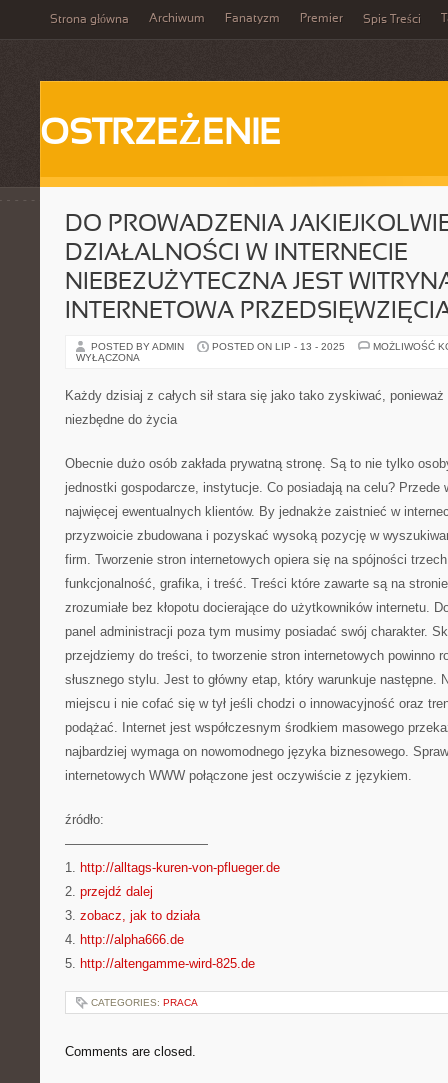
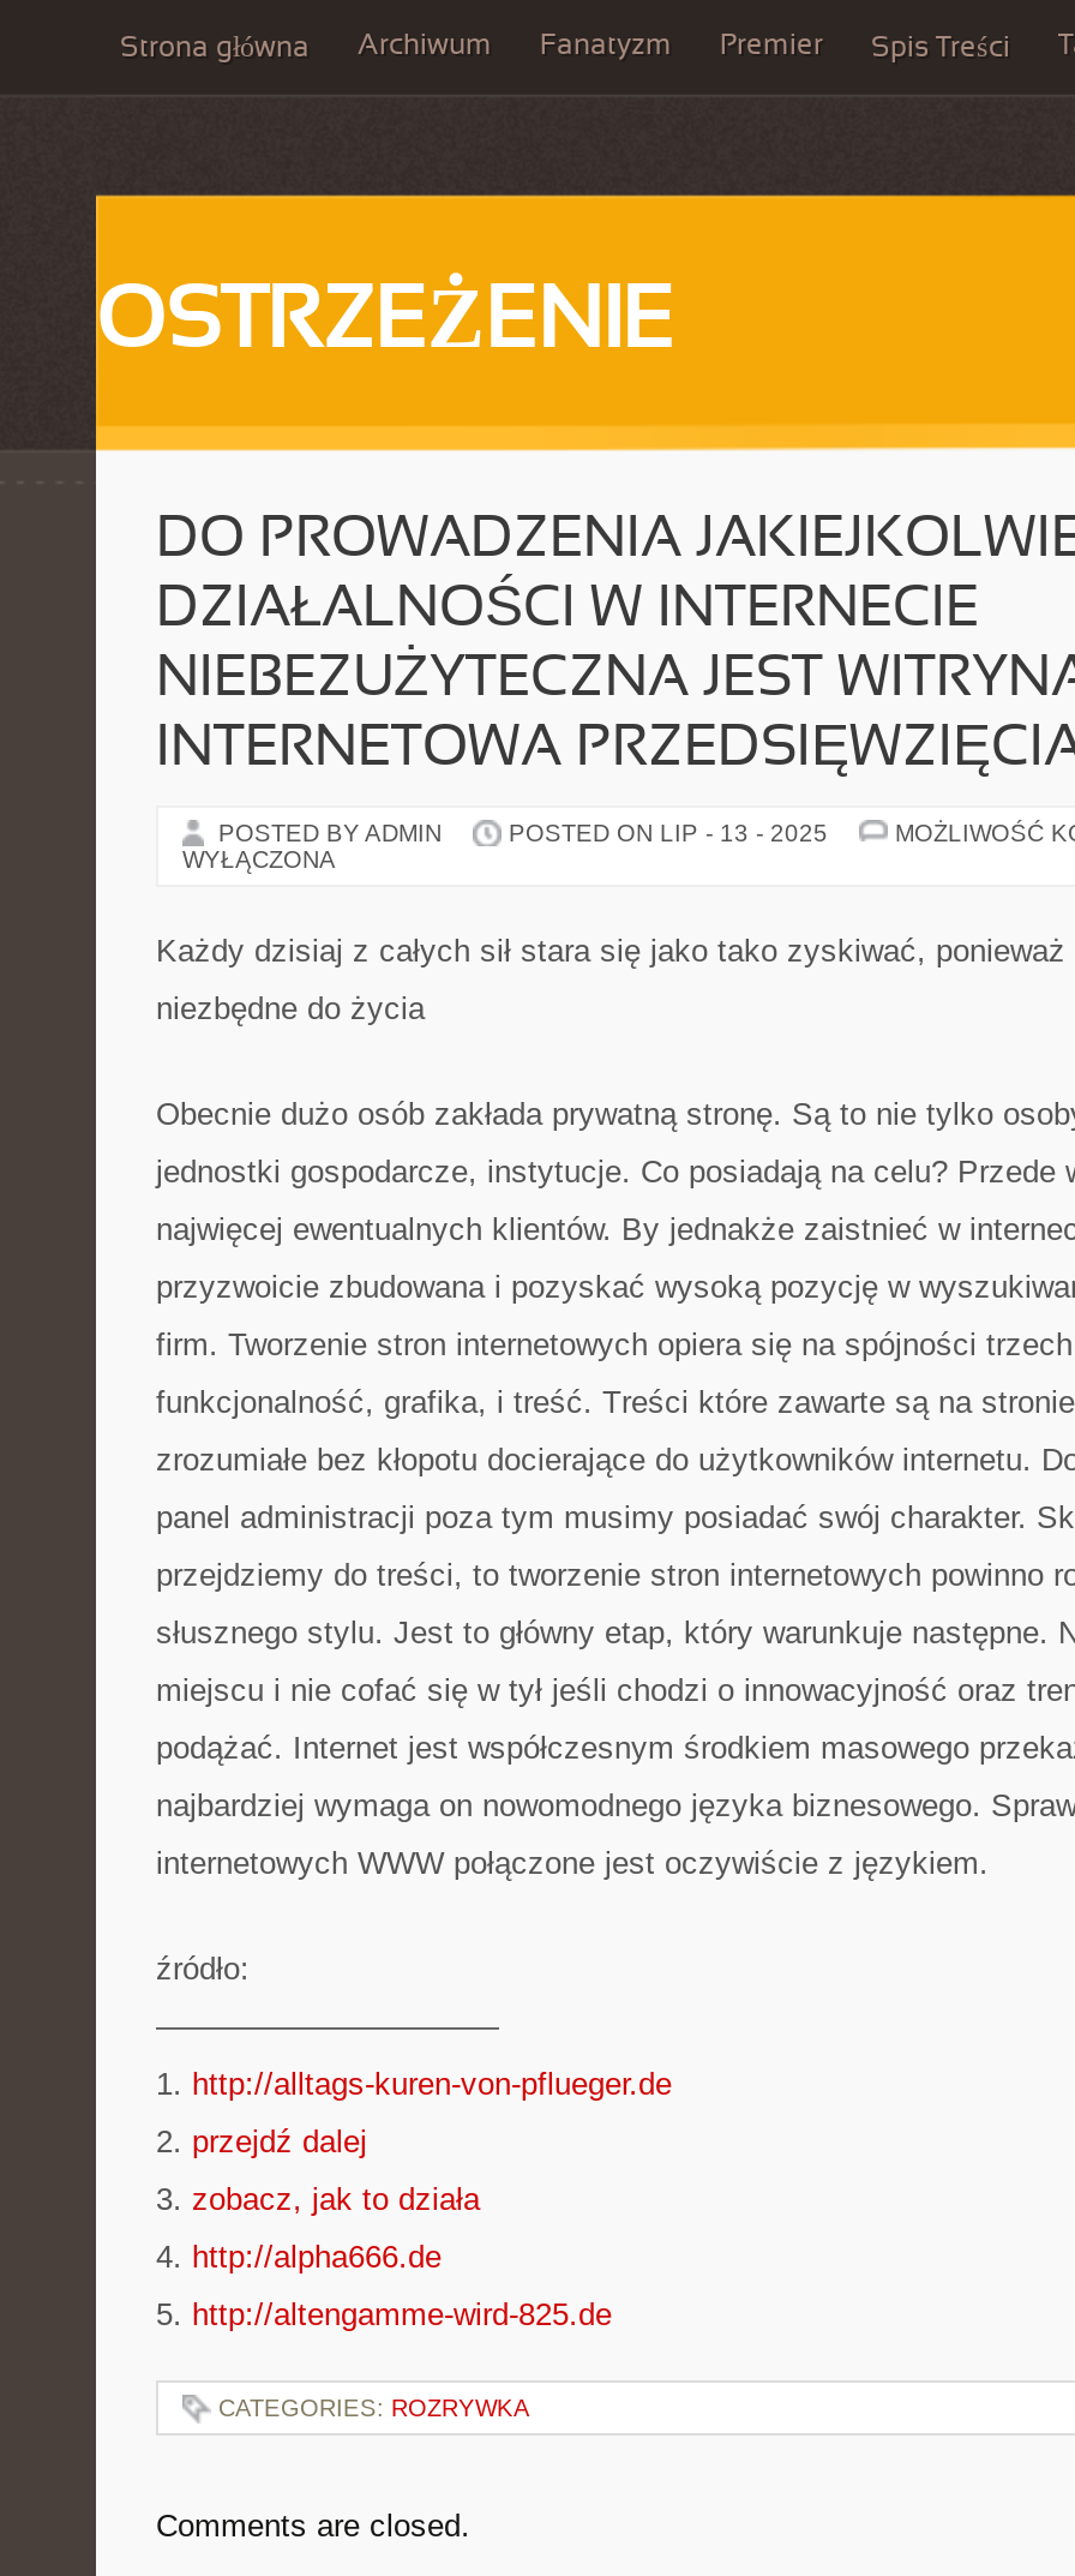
[91,997,198,1008] CATEGORIES: PRACA -> [218,2395,530,2421] CATEGORIES: ROZRYWKA

